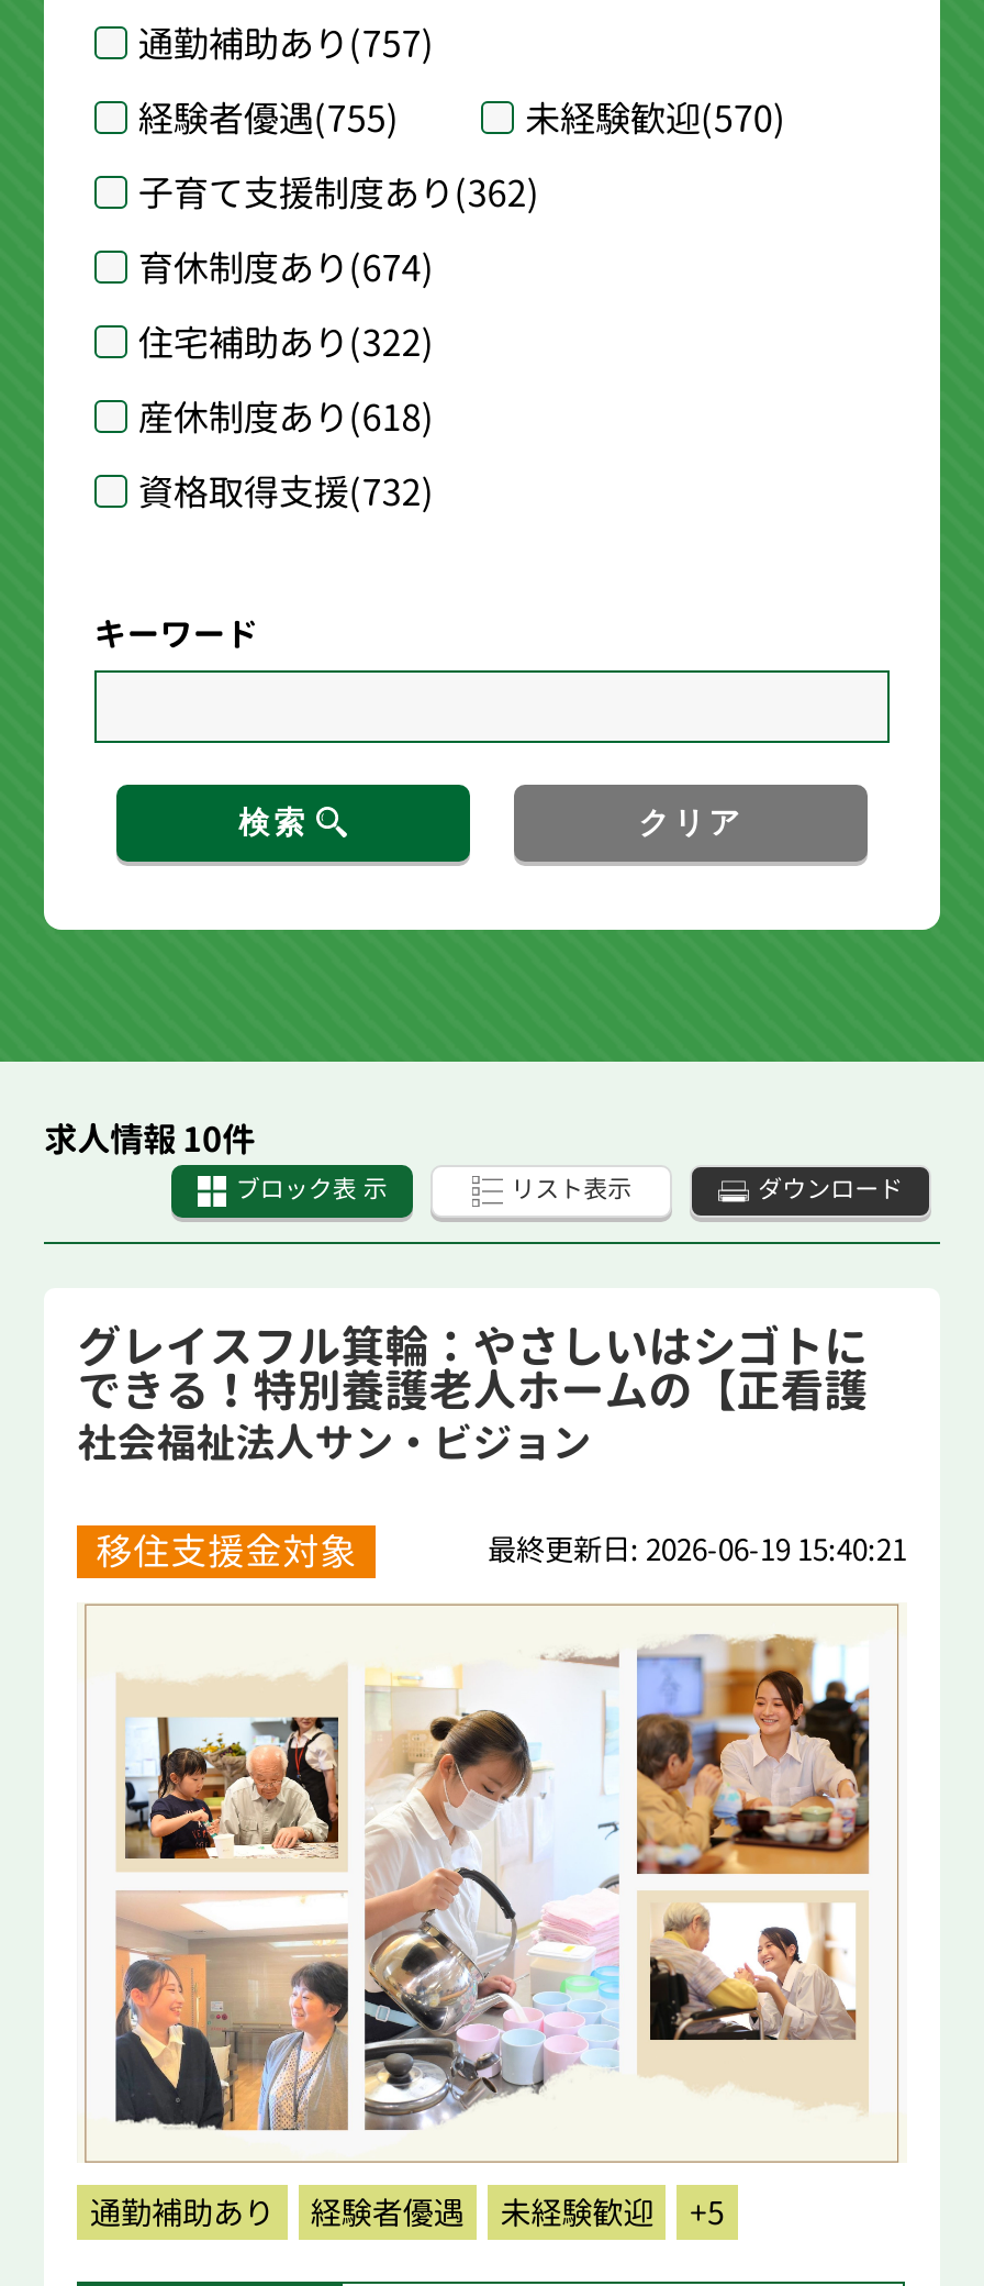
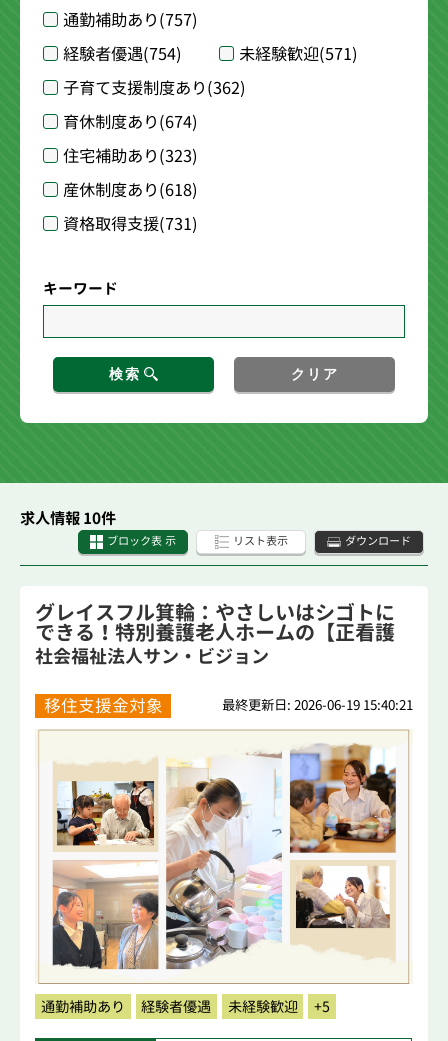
[138,91,399,142] 経験者優遇(755) -> [63,41,182,64] 経験者優遇(754)
[525,91,786,142] 未経験歓迎(570) -> [239,41,358,64] 未経験歓迎(571)
[138,315,434,366] 住宅補助あり(322) -> [63,143,198,166] 住宅補助あり(323)
[138,465,434,515] 資格取得支援(732) -> [63,211,198,234] 資格取得支援(731)

